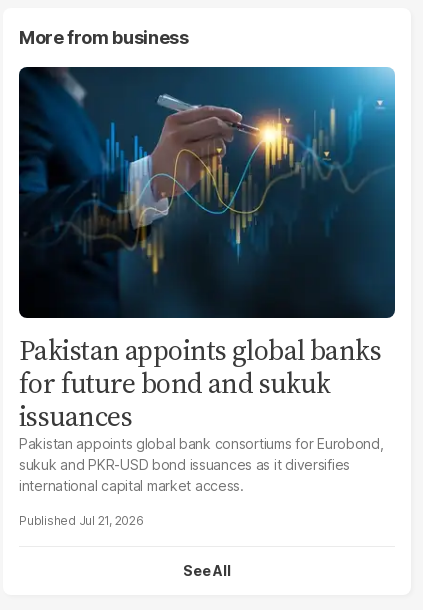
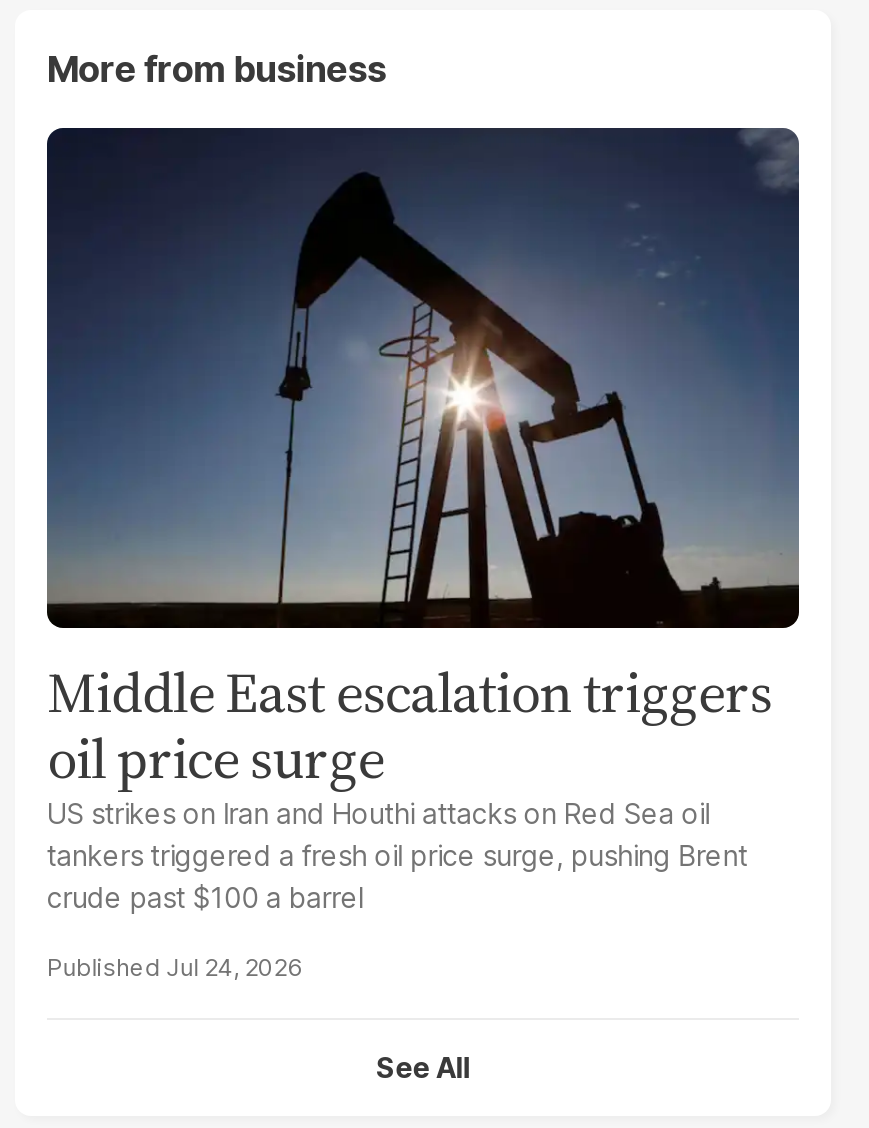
[18,66,396,318] [image] -> [45,126,799,574] [image]
[19,331,384,494] Pakistan appoints global banks | for future bond and sukuk | issuances | Pakistan appoints global bank consortiums for Eurobond, | sukuk and PKR-USD bond issuances as it diversifies | international capital market access. -> [47,654,772,914] Middle East escalation triggers | oil price surge | US strikes on Iran and Houthi attacks on Red Sea oil | tankers triggered a fresh oil price surge, pushing Brent | crude past $100 a barrel
[79,513,144,528] Jul 21, 2026 -> [166,952,302,982] Jul 24, 2026

